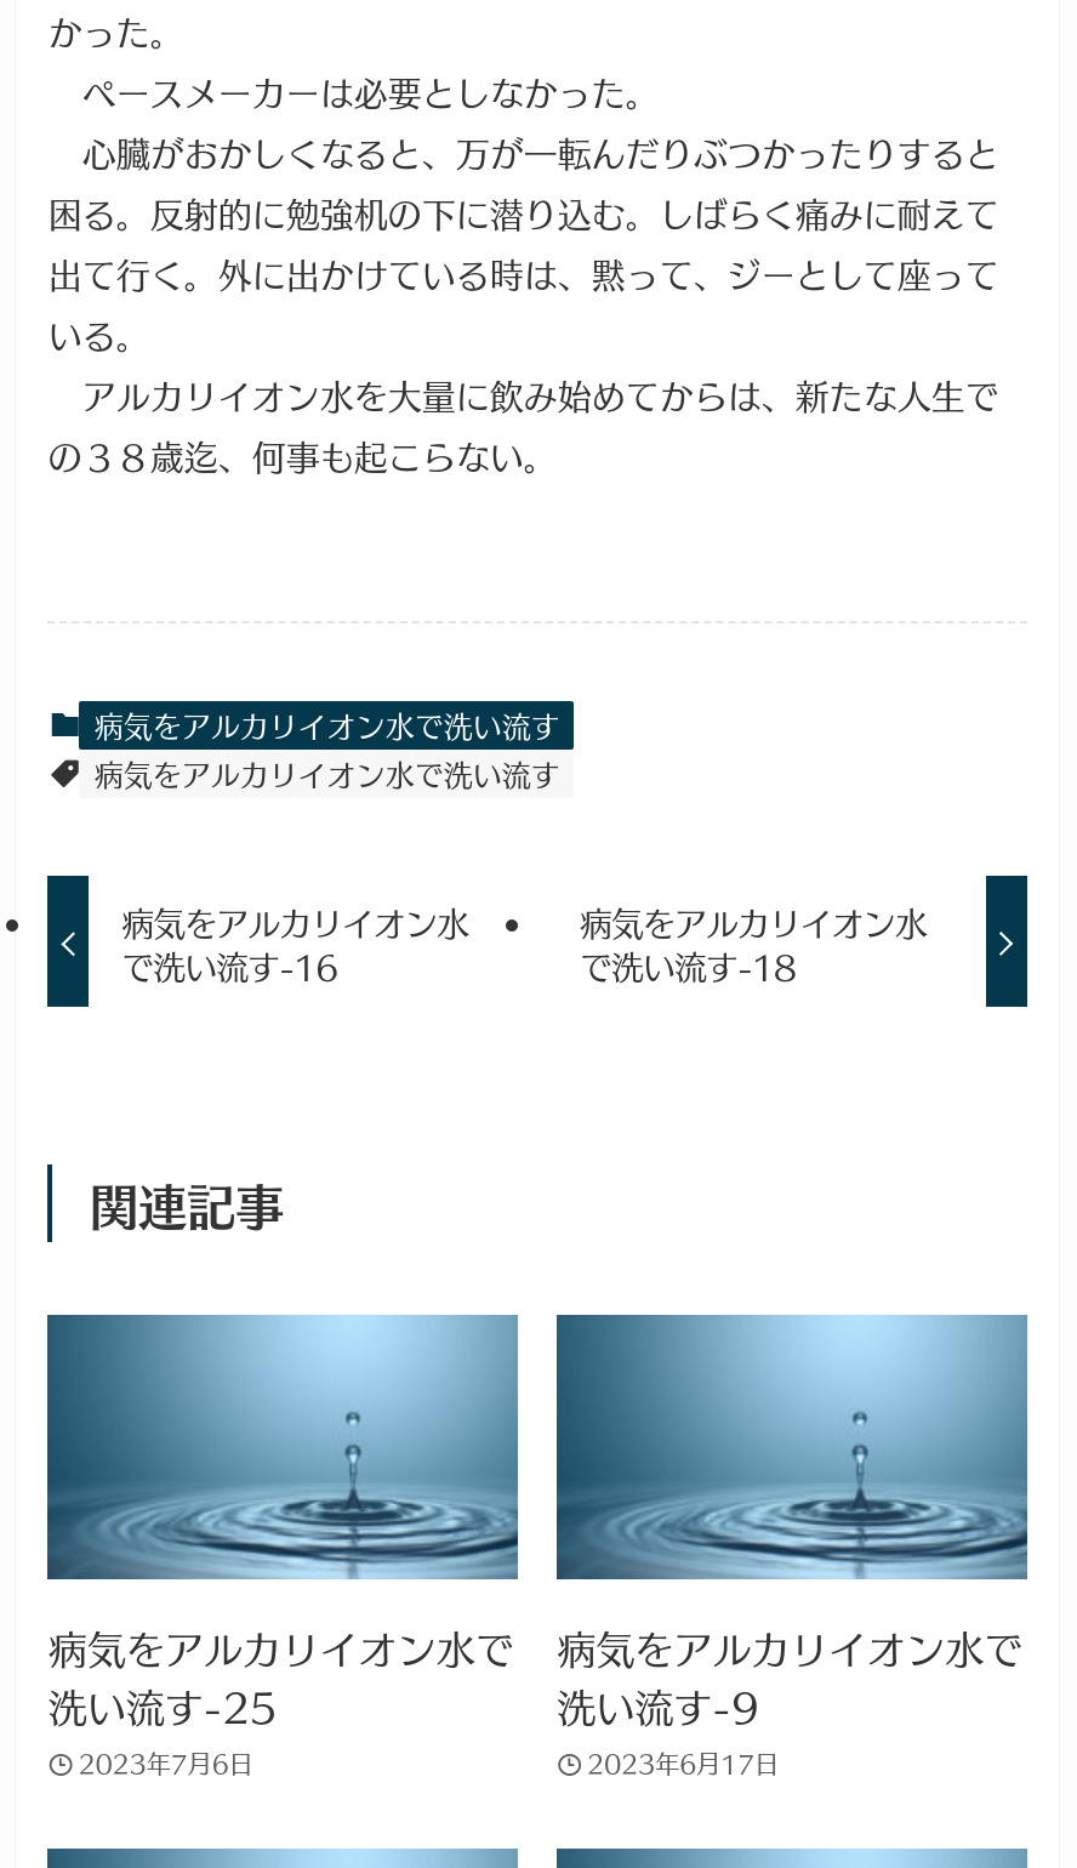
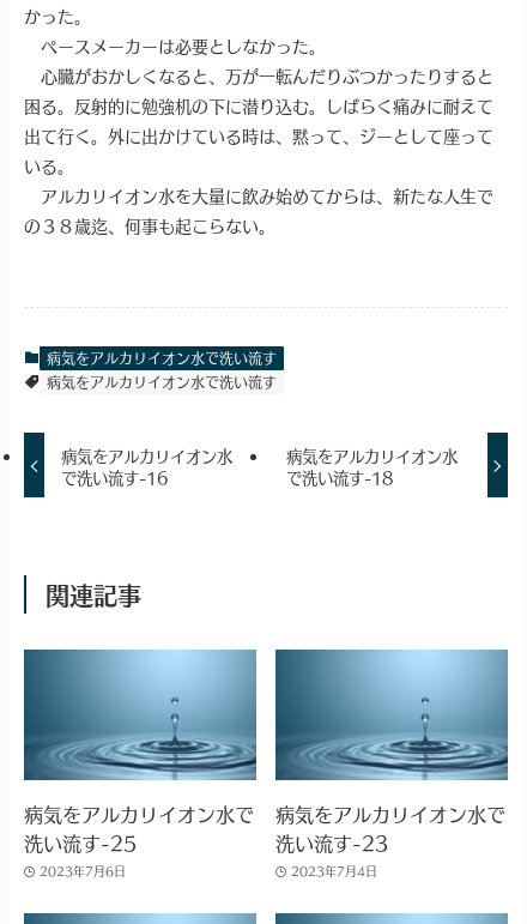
[557,1676,758,1734] 洗い流す-9 -> [276,828,388,857] 洗い流す-23
[587,1745,779,1781] 2023年6月17日 -> [291,862,377,880] 2023年7月4日

